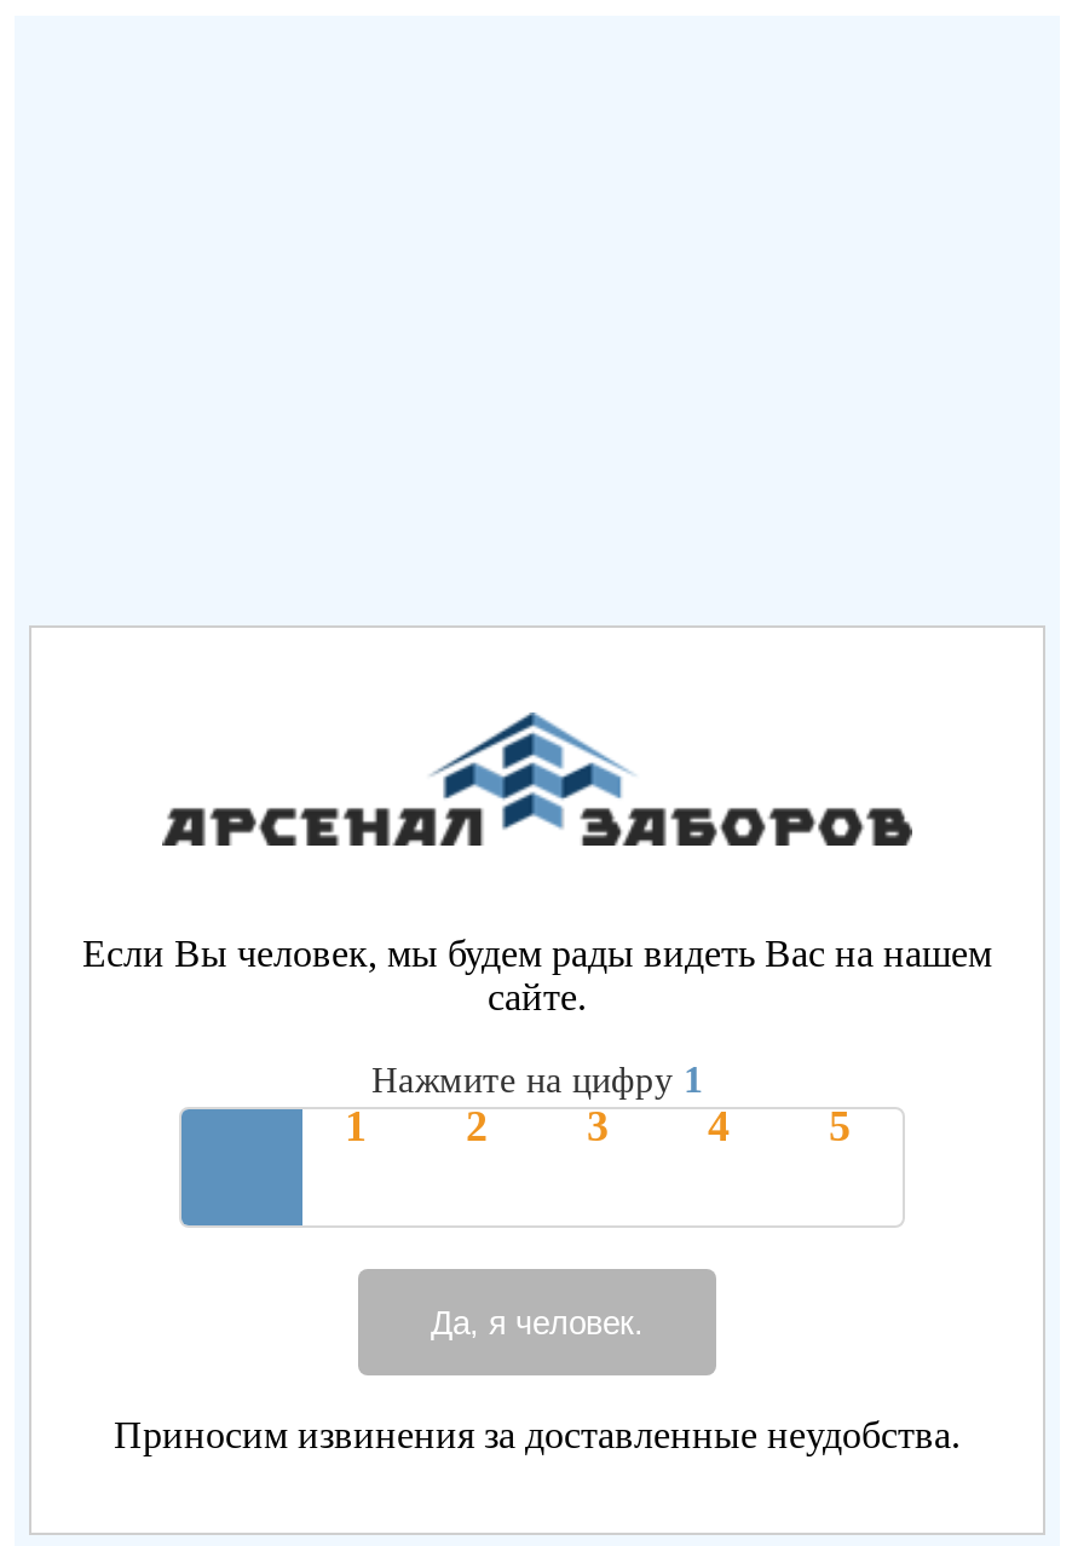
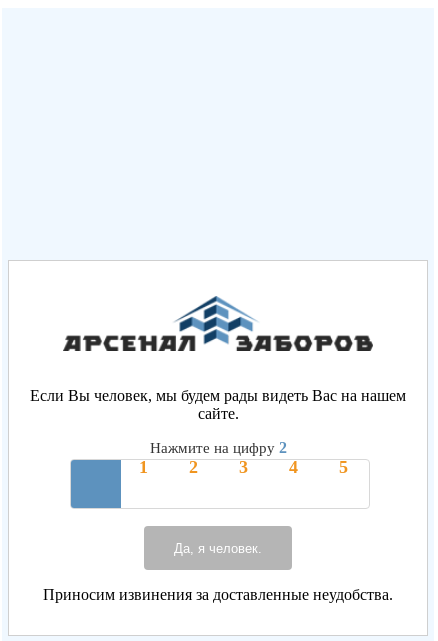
[371,1059,703,1100] Нажмите на цифру 1 -> [149,439,286,456] Нажмите на цифру 2

